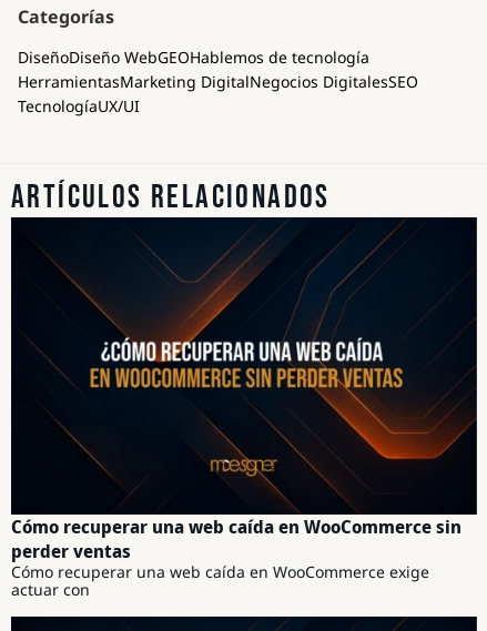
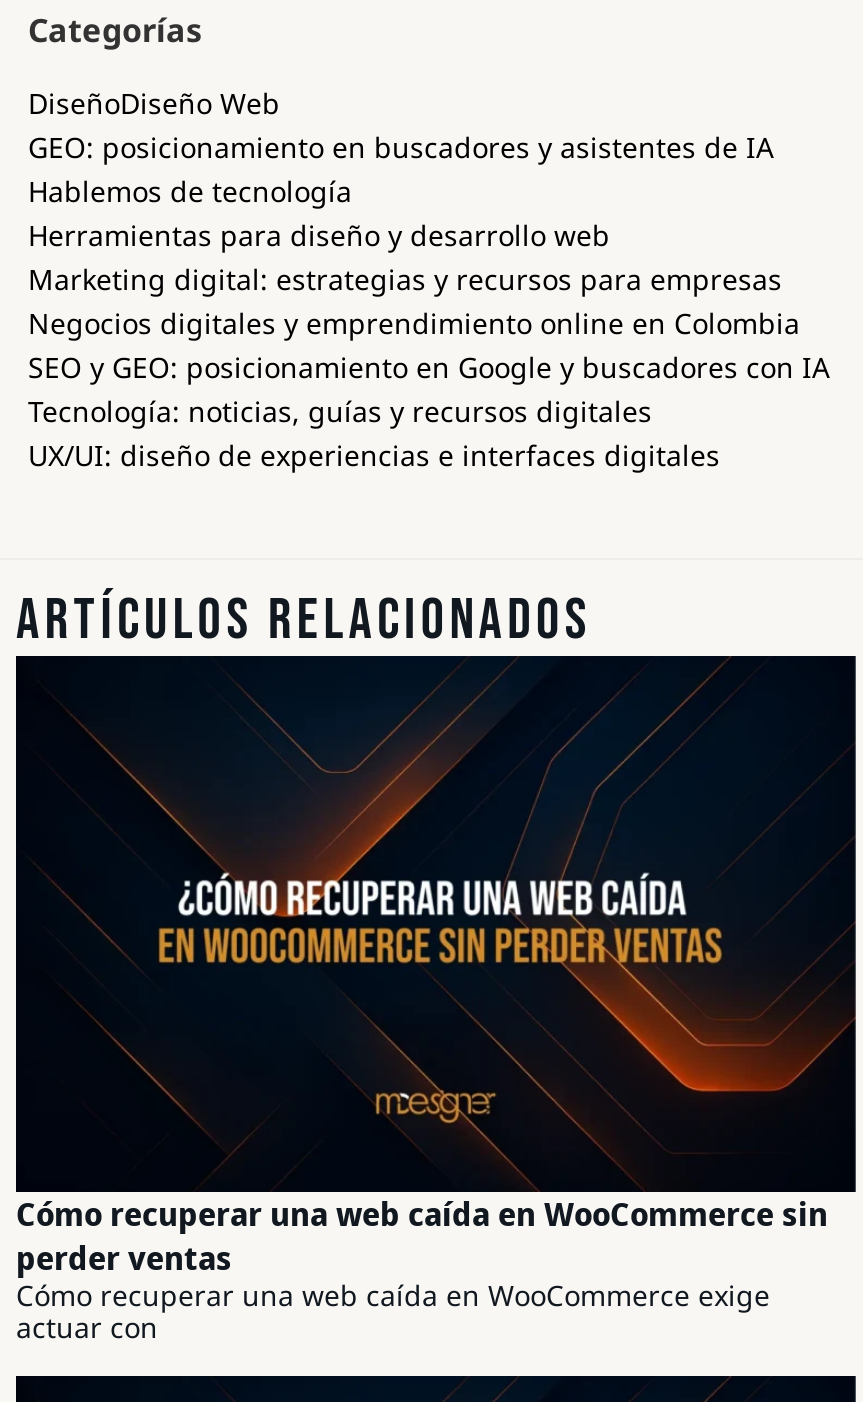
[18,47,418,117] DiseñoDiseño WebGEOHablemos de tecnología | HerramientasMarketing DigitalNegocios DigitalesSEO | TecnologíaUX/UI -> [28,85,830,475] DiseñoDiseño Web | GEO: posicionamiento en buscadores y asistentes de IA | Hablemos de tecnología | Herramientas para diseño y desarrollo web | Marketing digital: estrategias y recursos para empresas | Negocios digitales y emprendimiento online en Colombia | SEO y GEO: posicionamiento en Google y buscadores con IA | Tecnología: noticias, guías y recursos digitales | UX/UI: diseño de experiencias e interfaces digitales

